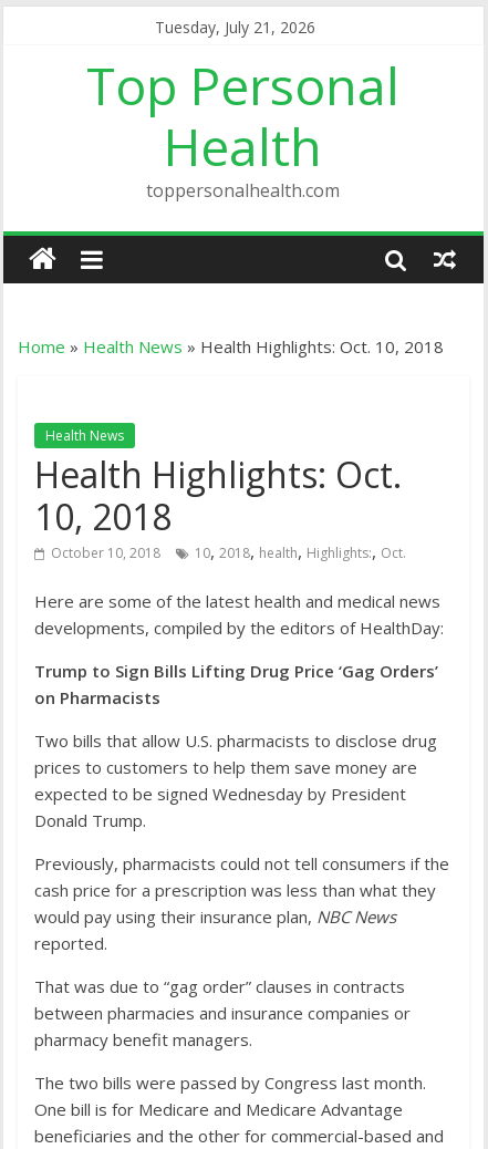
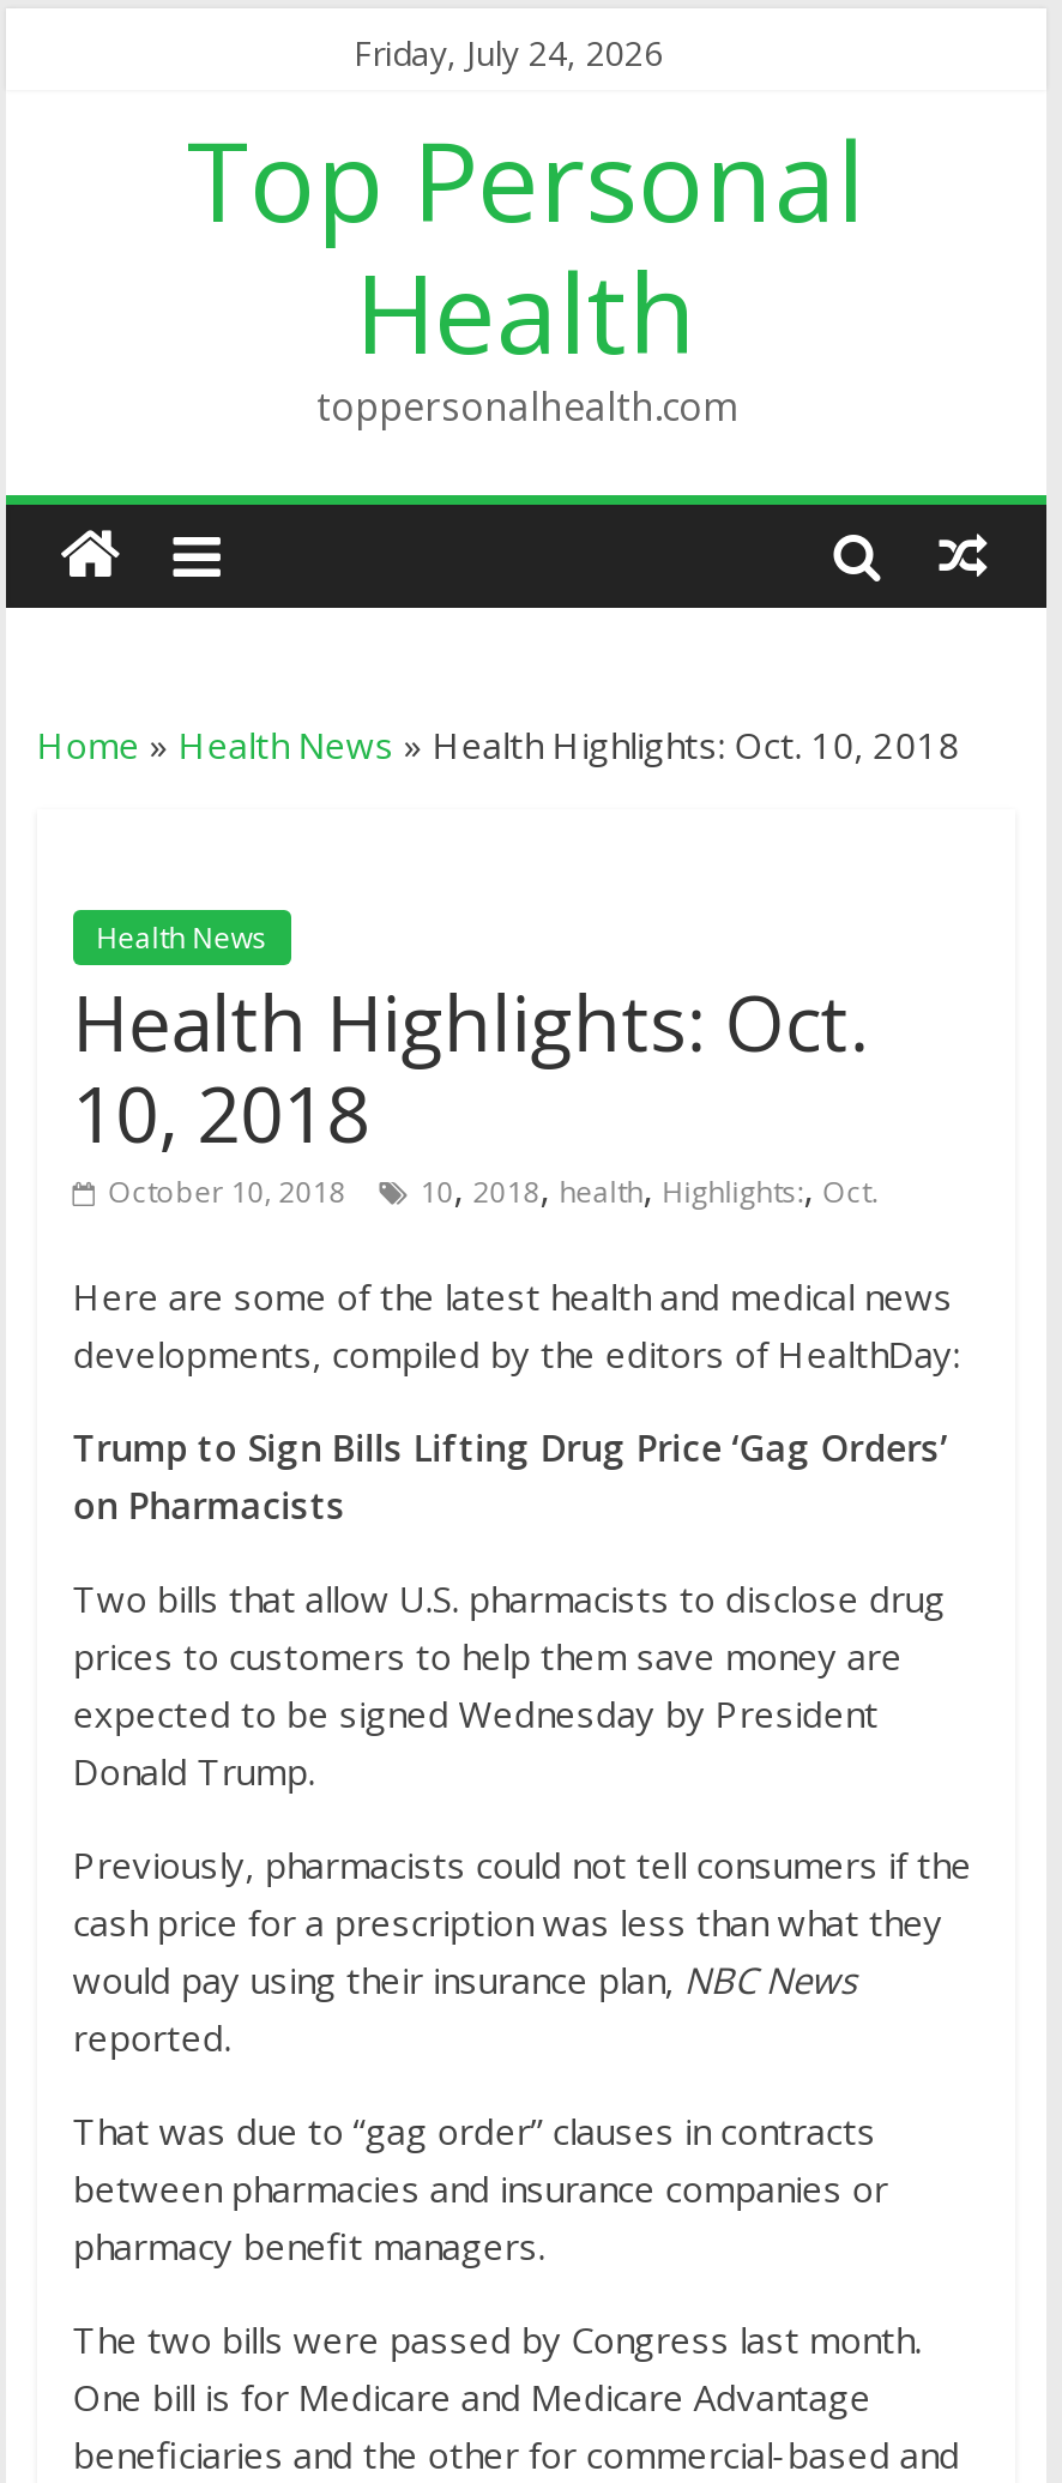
[155,17,315,38] Tuesday, July 21, 2026 -> [354,30,663,76] Friday, July 24, 2026

